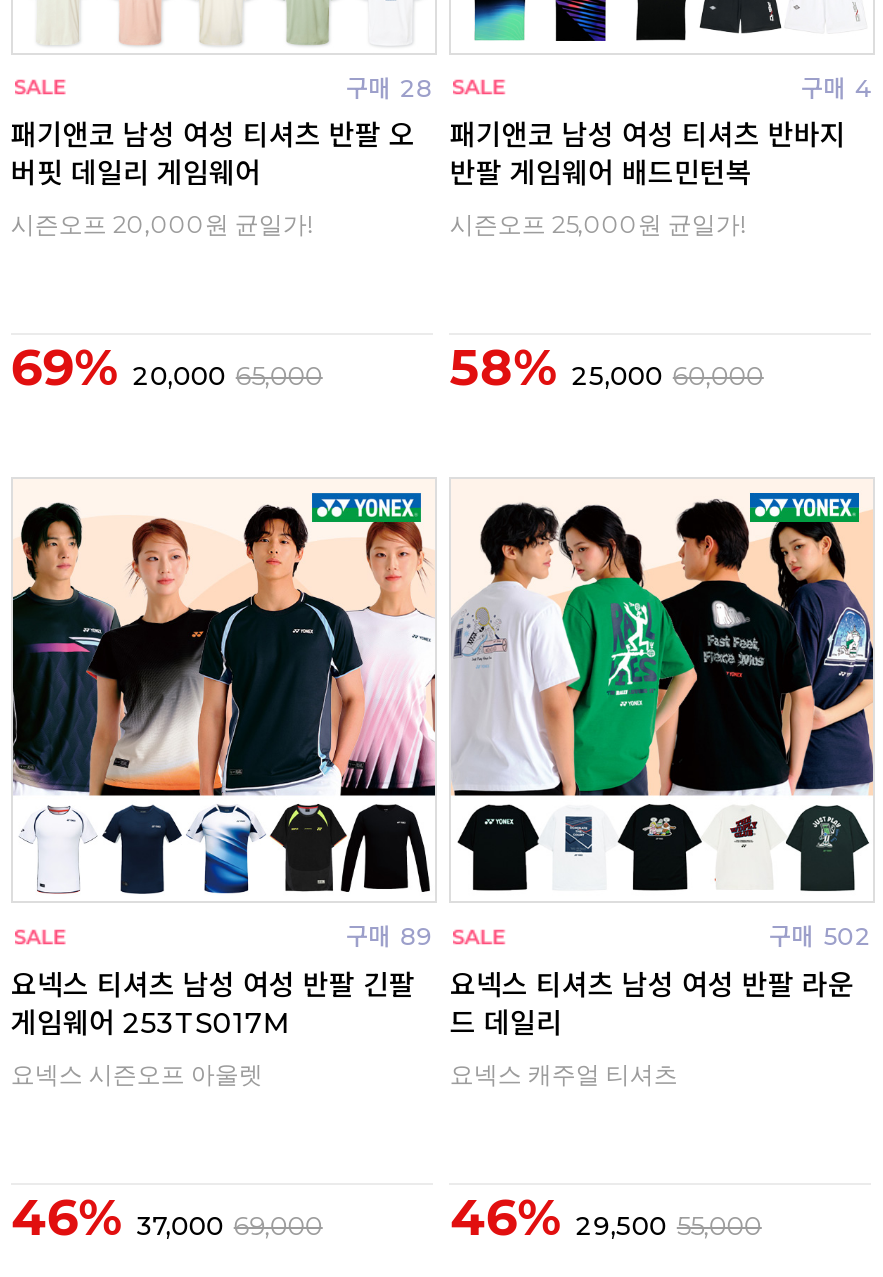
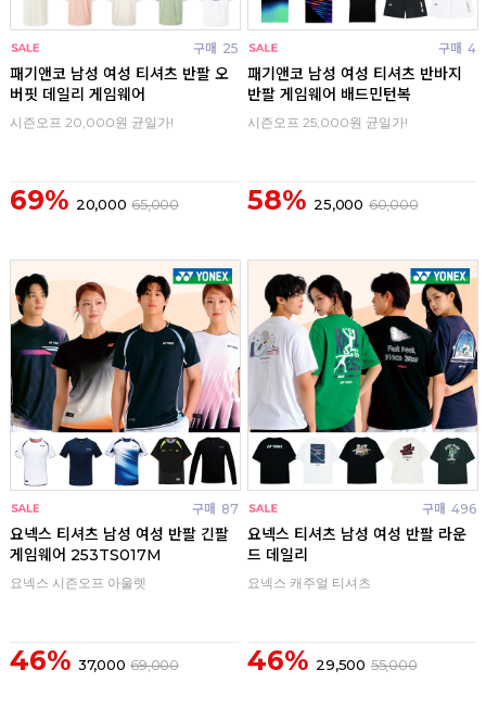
[346,73,432,103] 구매 28 -> [193,40,238,56] 구매 25
[346,922,432,952] 구매 89 -> [192,500,238,517] 구매 87
[769,922,871,952] 구매 502 -> [422,500,476,517] 구매 496

